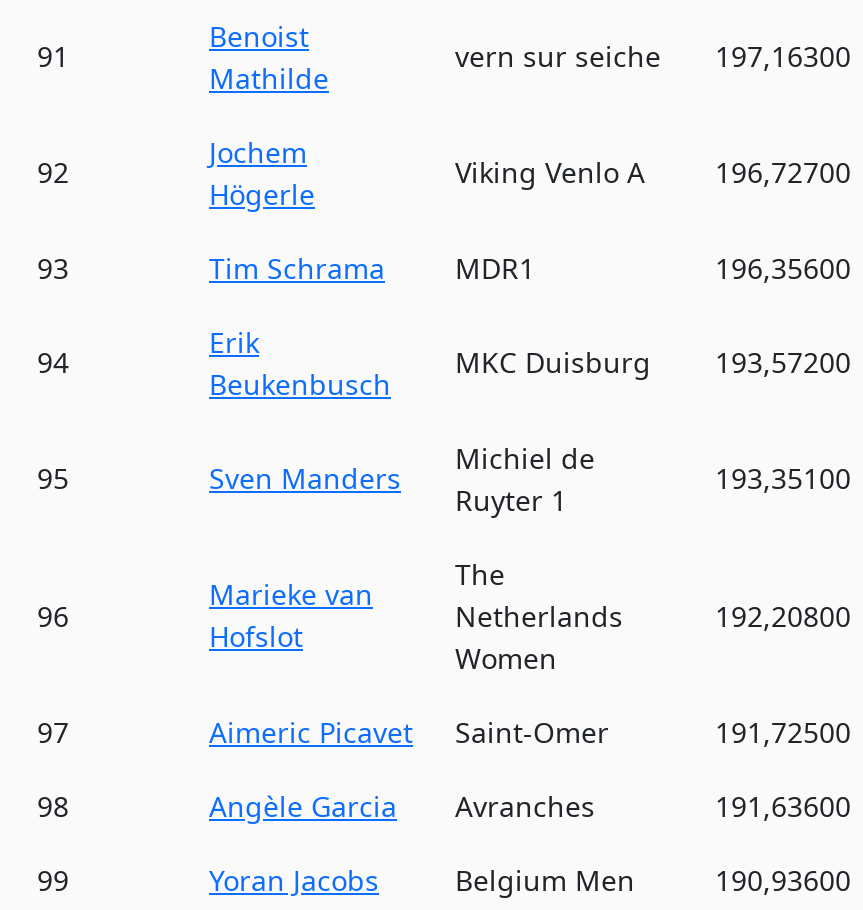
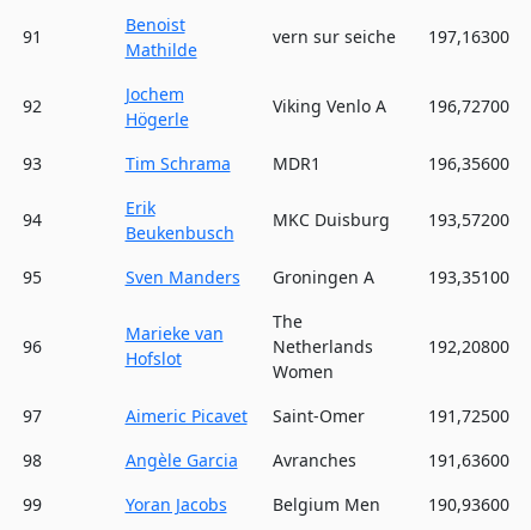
[455,439,595,519] Michiel de | Ruyter 1 -> [272,266,374,288] Groningen A

